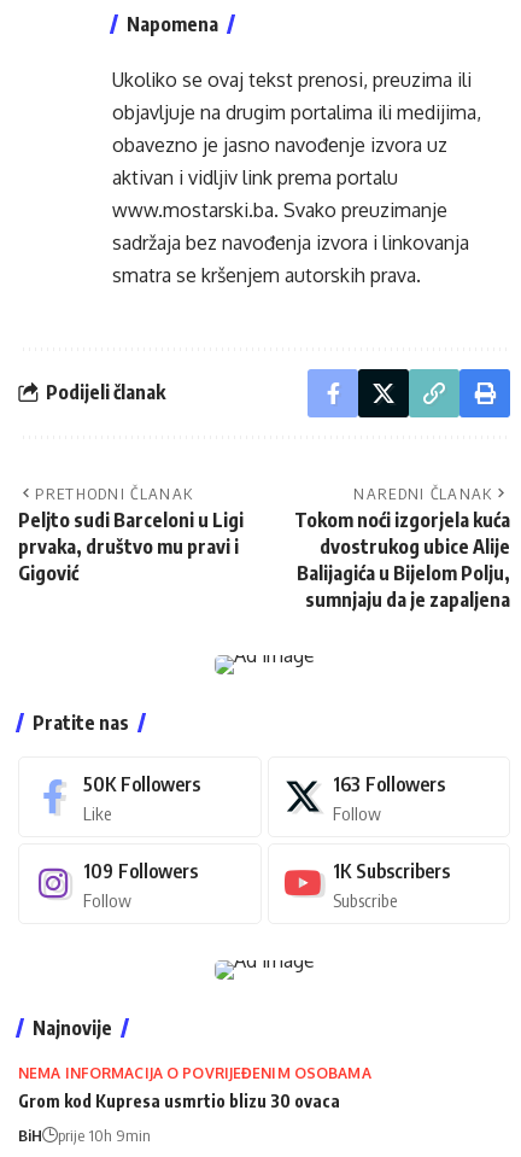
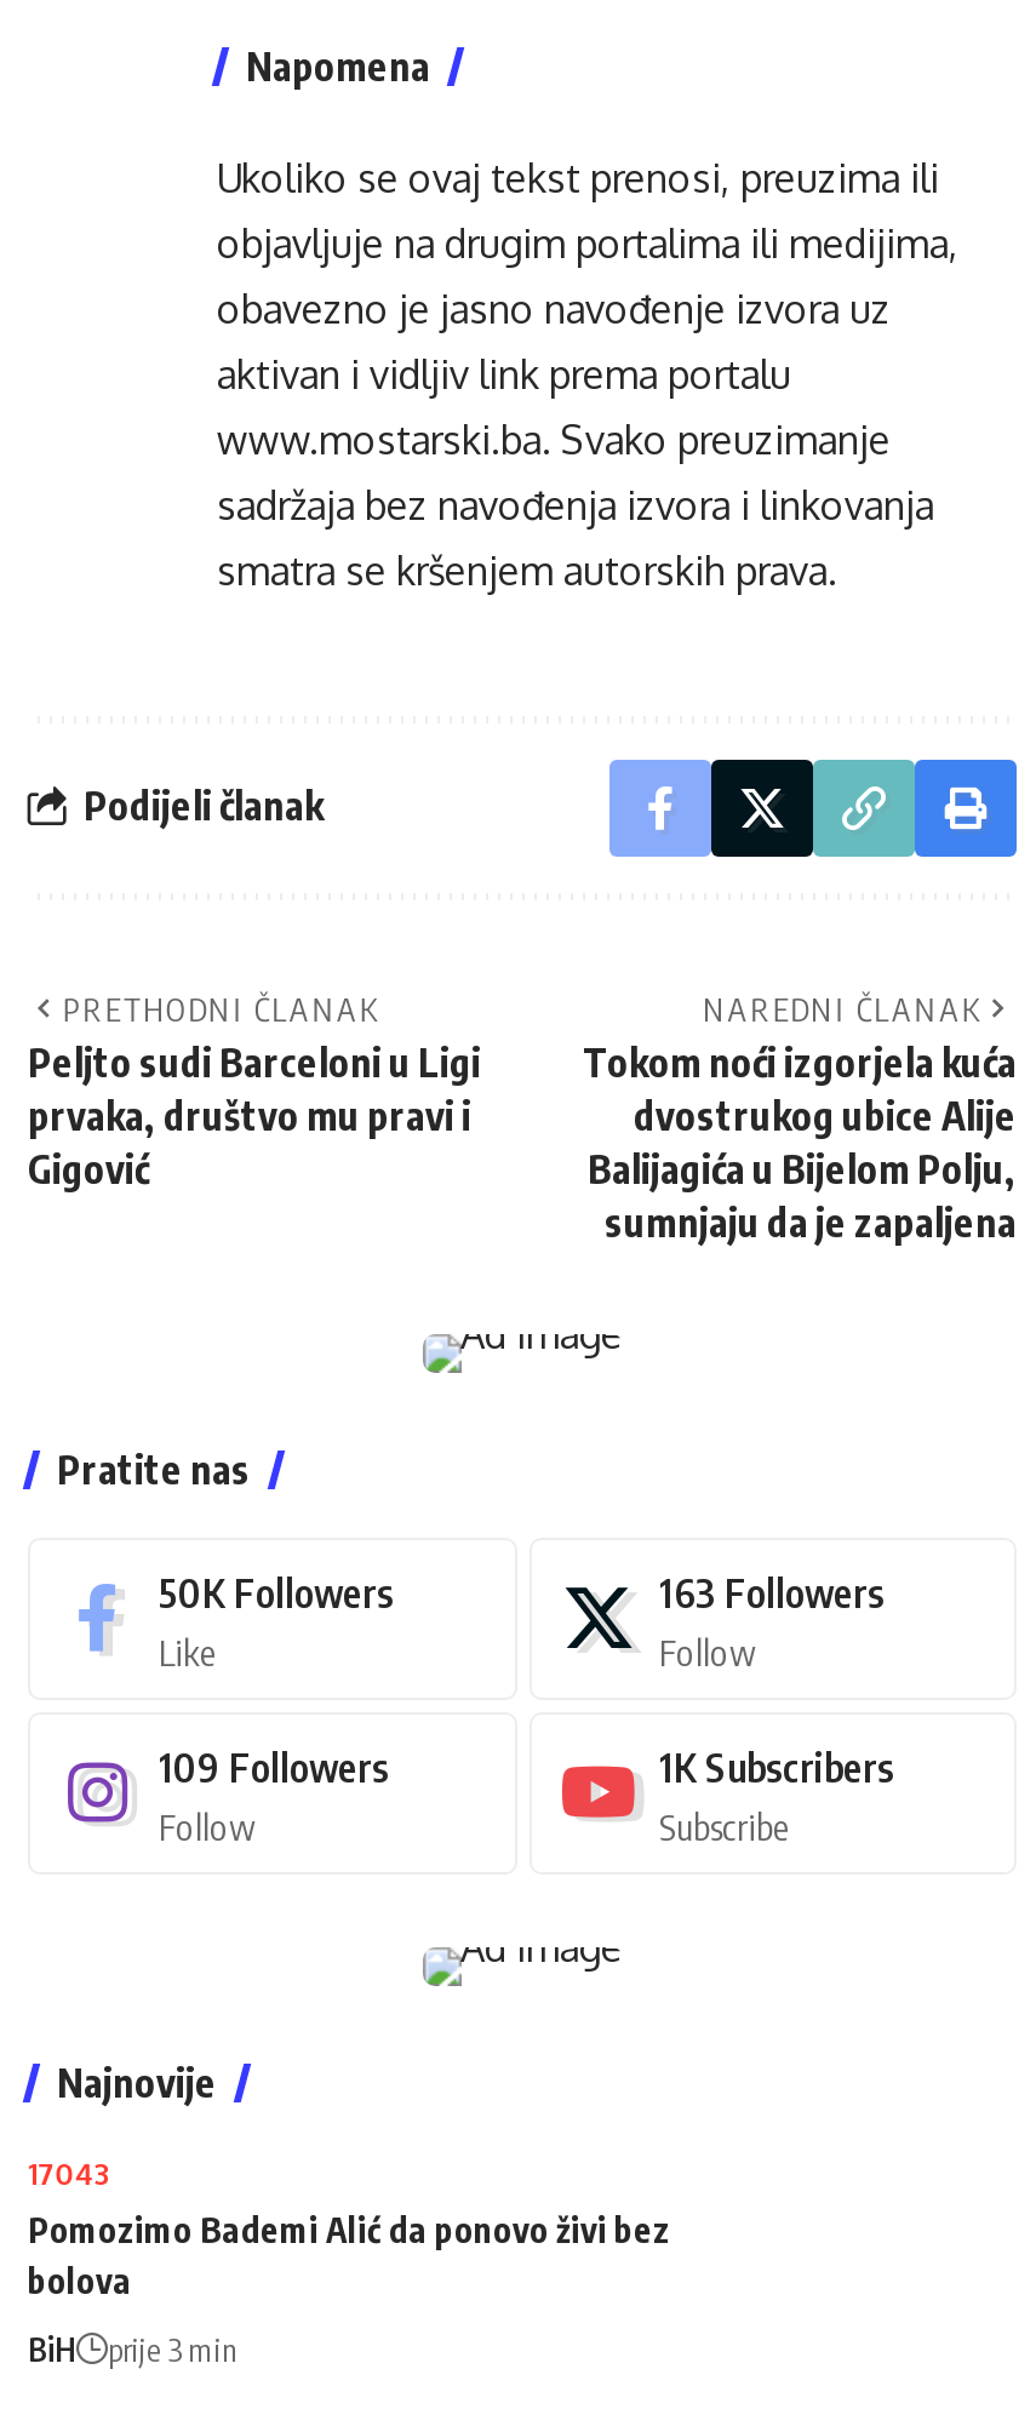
[18,1064,371,1111] NEMA INFORMACIJA O POVRIJEĐENIM OSOBAMA | Grom kod Kupresa usmrtio blizu 30 ovaca -> [28,2155,670,2300] 17043 | Pomozimo Bademi Alić da ponovo živi bez | bolova
[18,1125,151,1144] BiH prije 10h 9min -> [28,2329,239,2368] BiH prije 3 min

